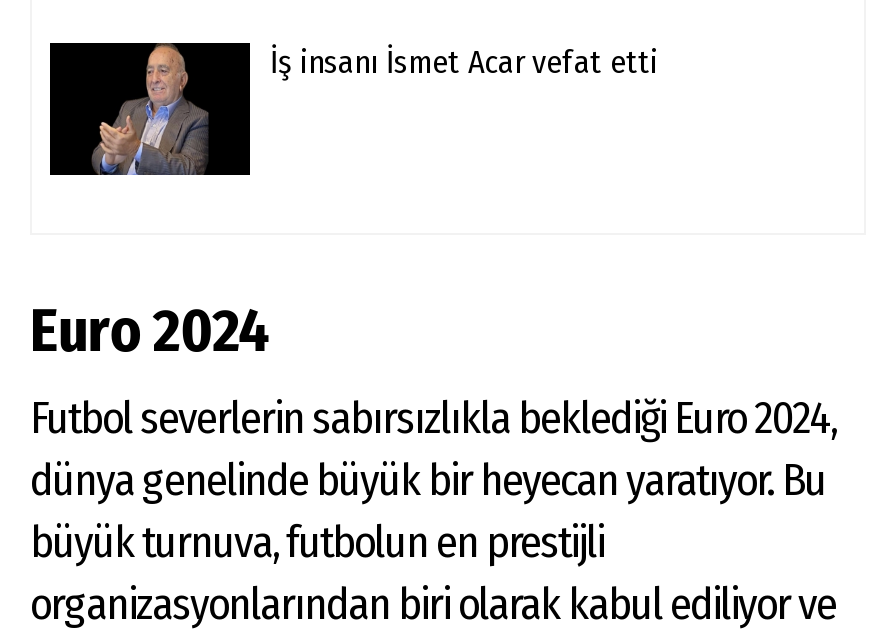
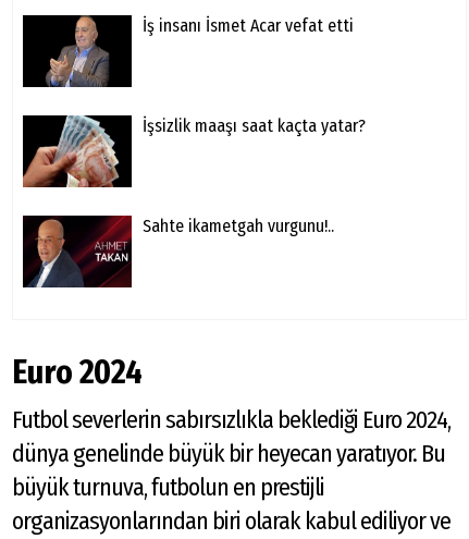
none -> [22,114,366,188] [image] | İşsizlik maaşı saat kaçta yatar?
none -> [27,215,334,289] [image] | Sahte ikametgah vurgunu!..

